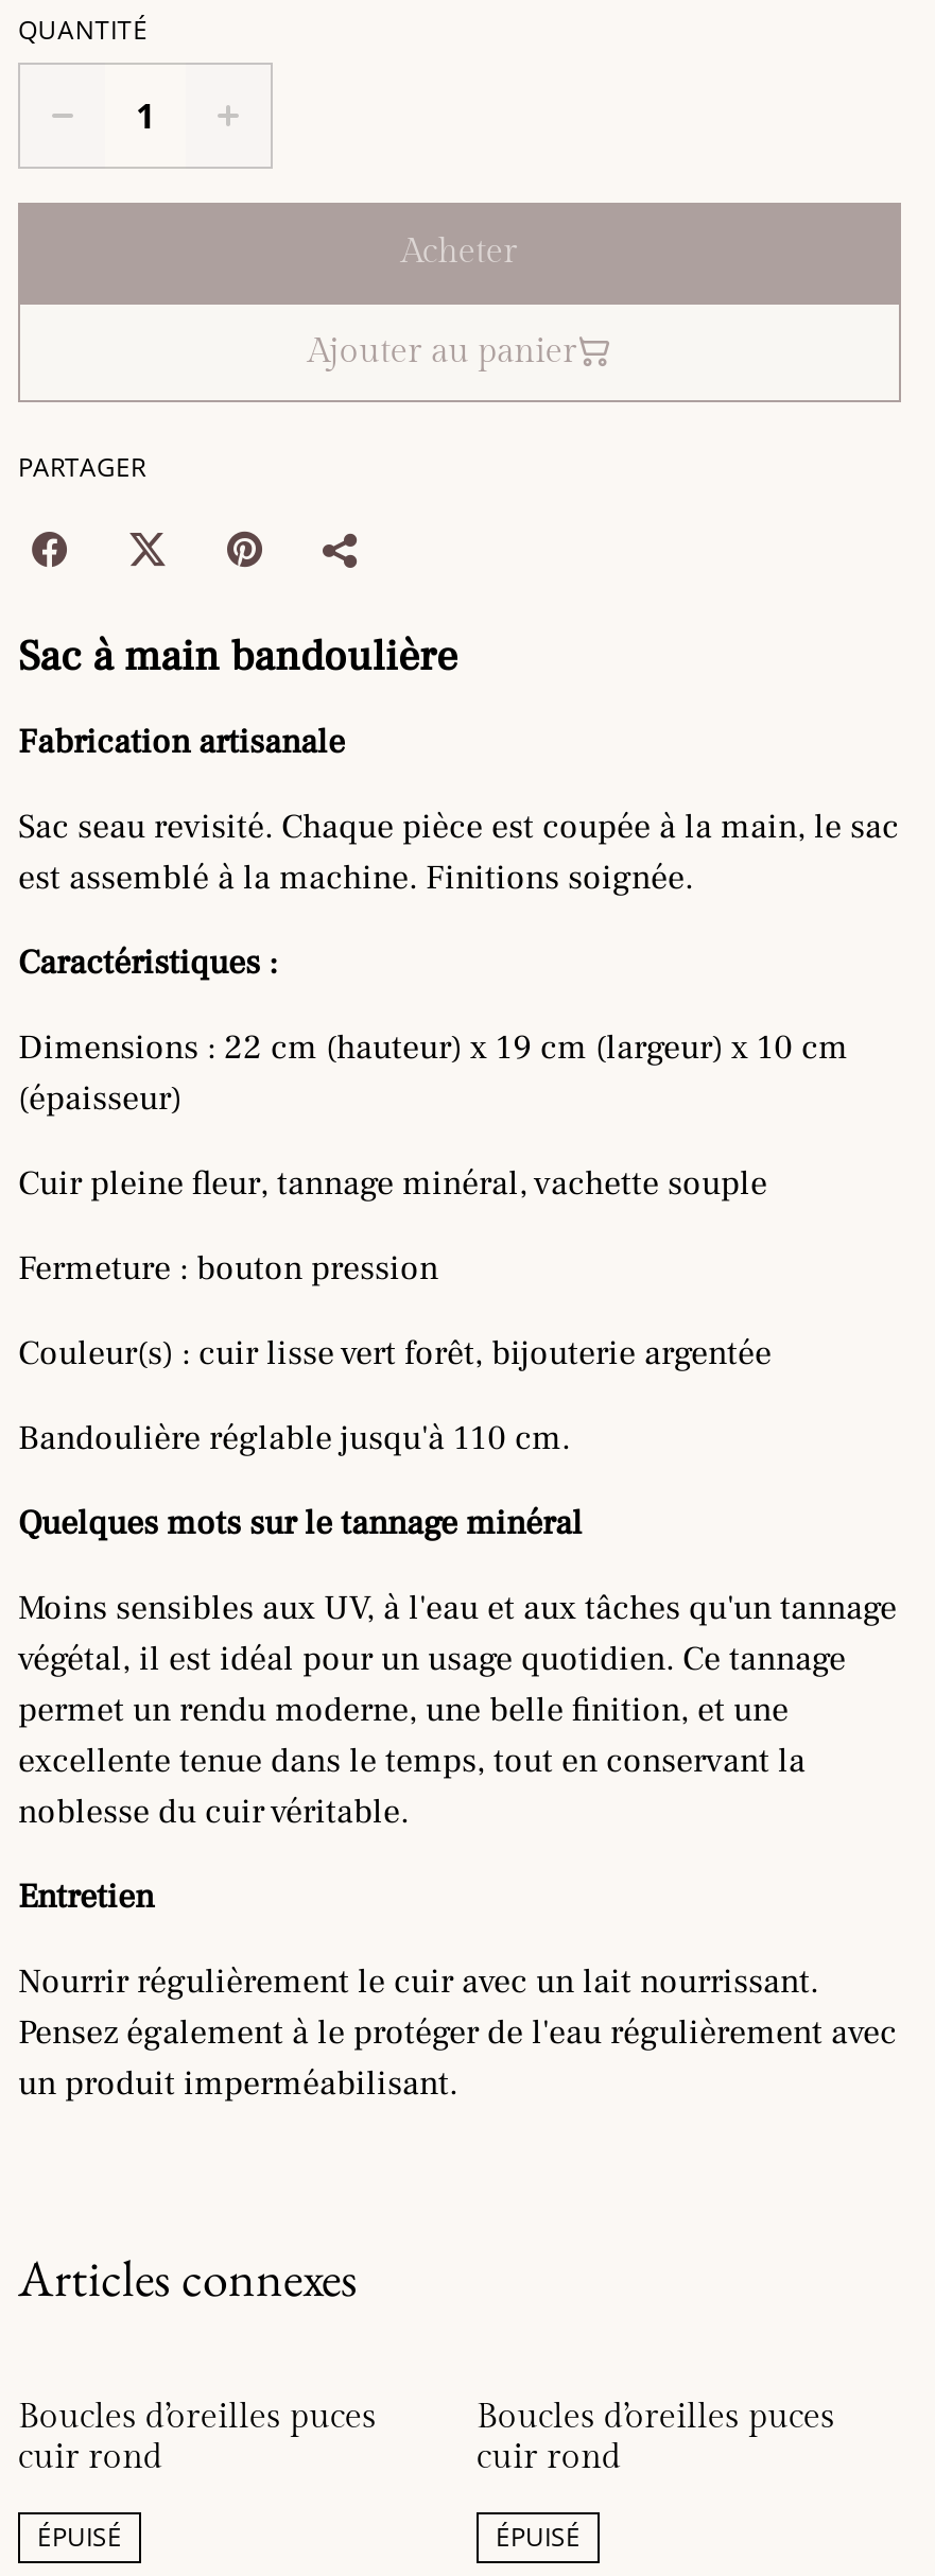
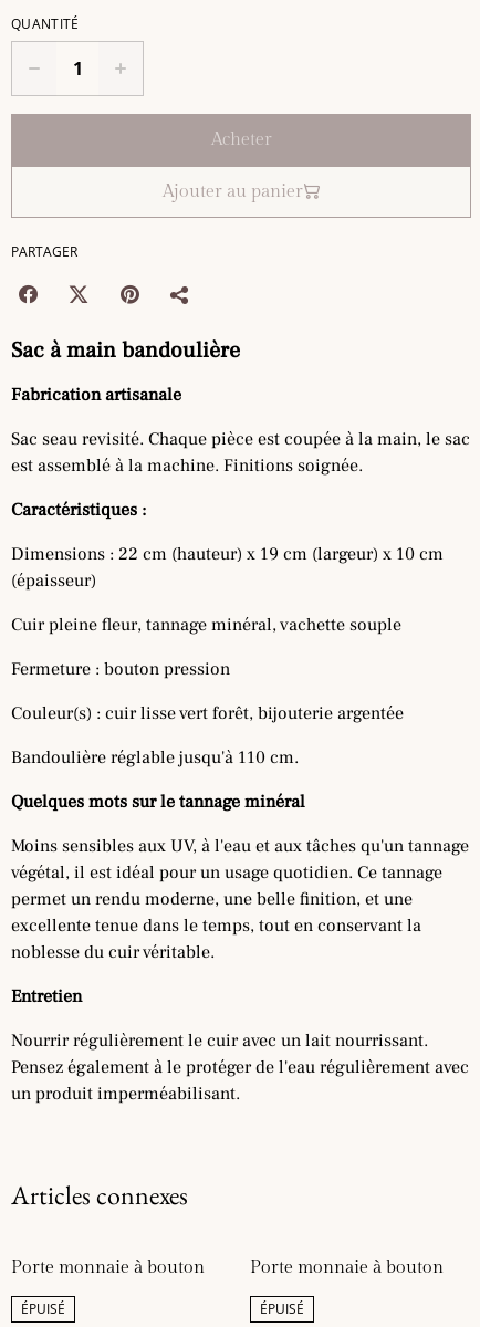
[18,2397,377,2477] Boucles d’oreilles puces | cuir rond -> [11,1257,205,1278] Porte monnaie à bouton
[477,2397,835,2477] Boucles d’oreilles puces | cuir rond -> [250,1257,444,1278] Porte monnaie à bouton

